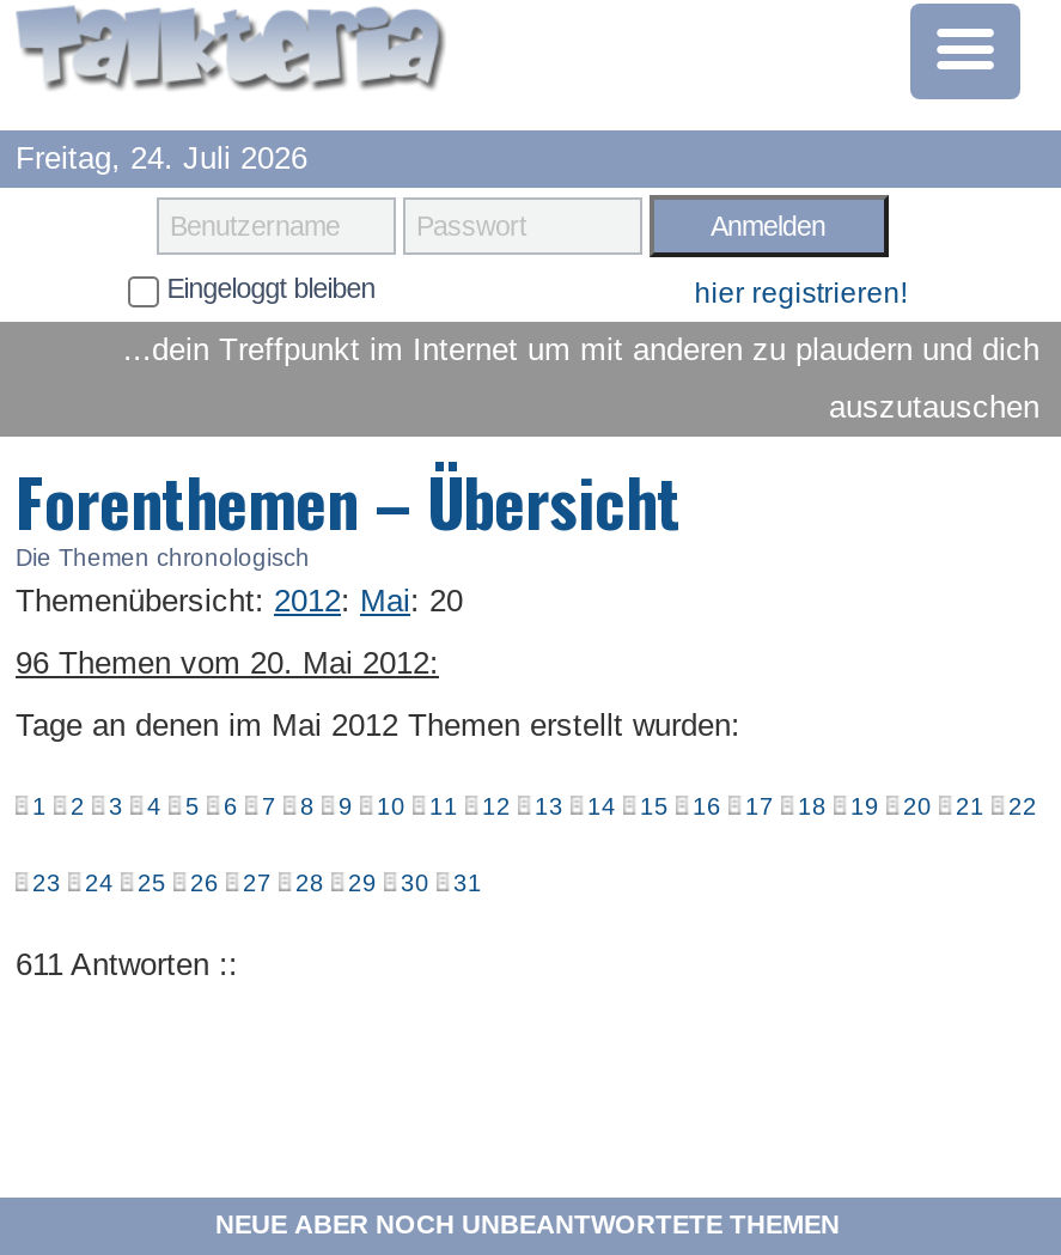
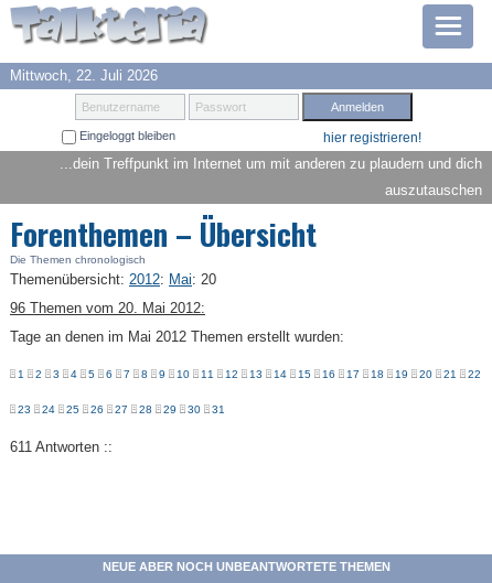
[16,140,307,176] Freitag, 24. Juli 2026 -> [10,67,158,84] Mittwoch, 22. Juli 2026

